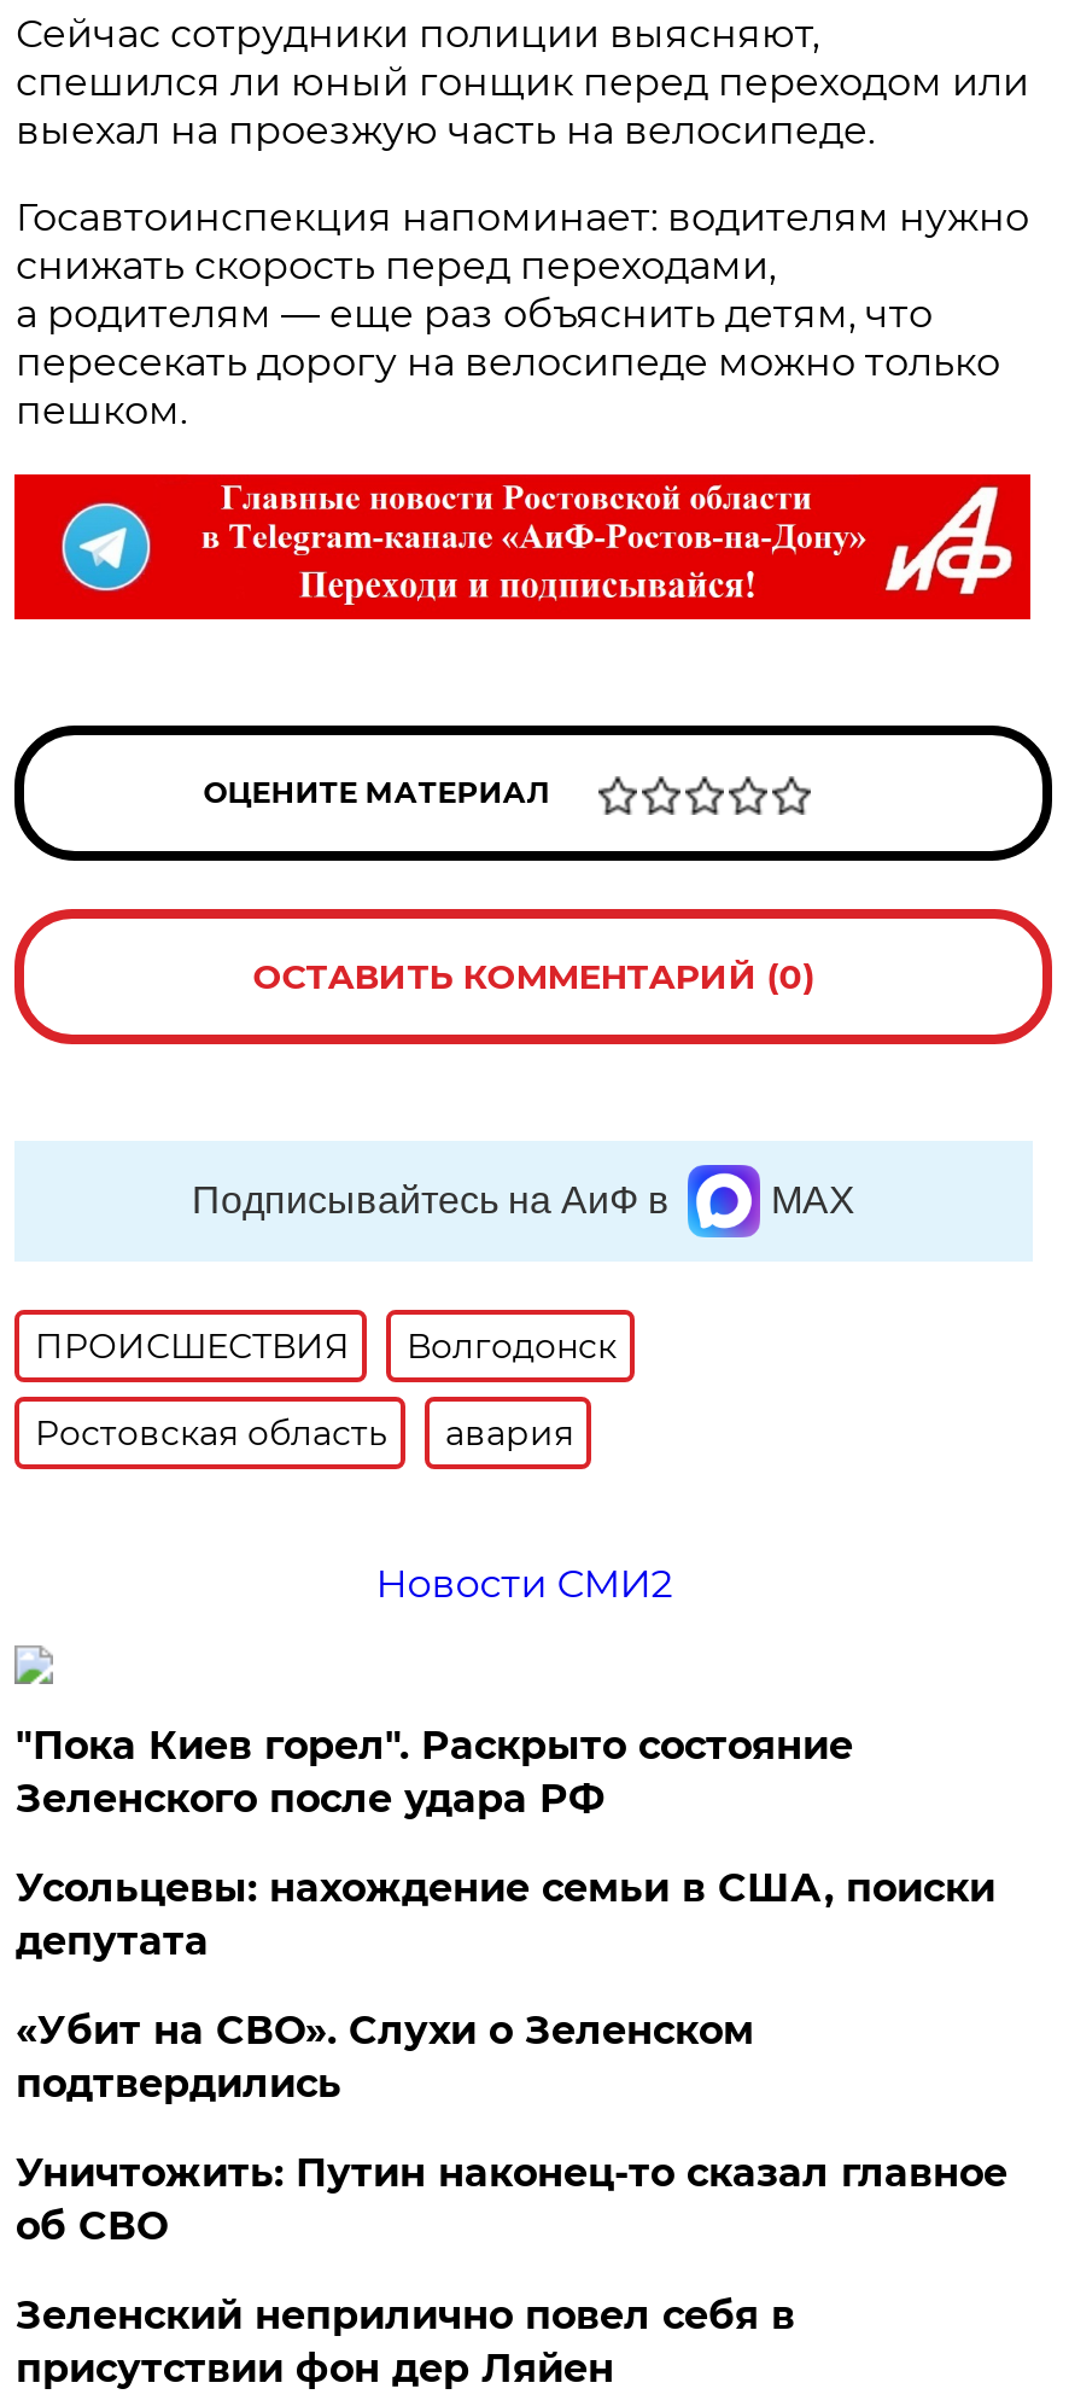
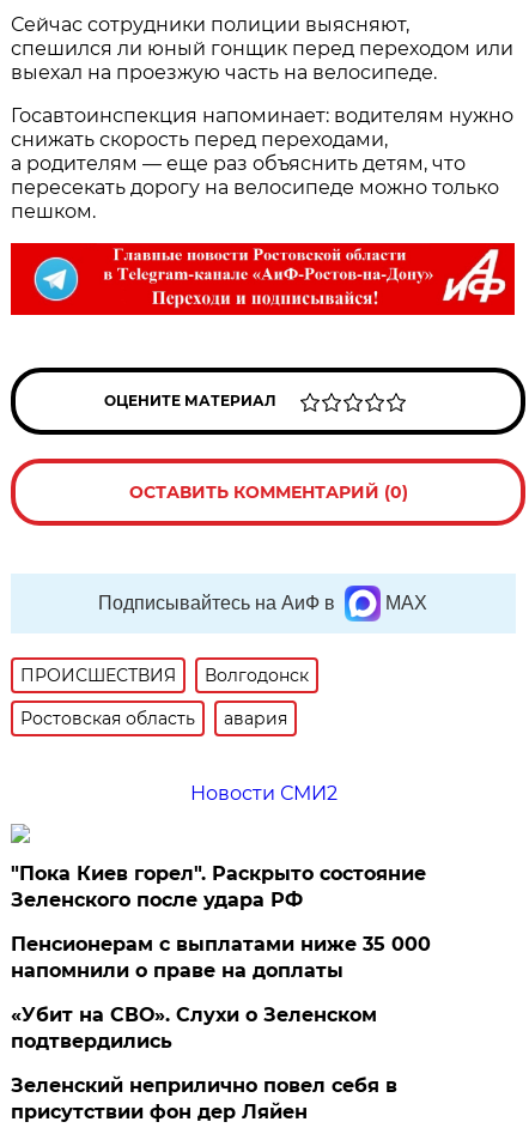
[15,1865,995,1964] Усольцевы: нахождение семьи в США, поиски | депутата -> [11,933,431,982] Пенсионерам с выплатами ниже 35 000 | напомнили о праве на доплаты
[15,2150,1007,2249] Уничтожить: Путин наконец-то сказал главное | об СВО -> none

